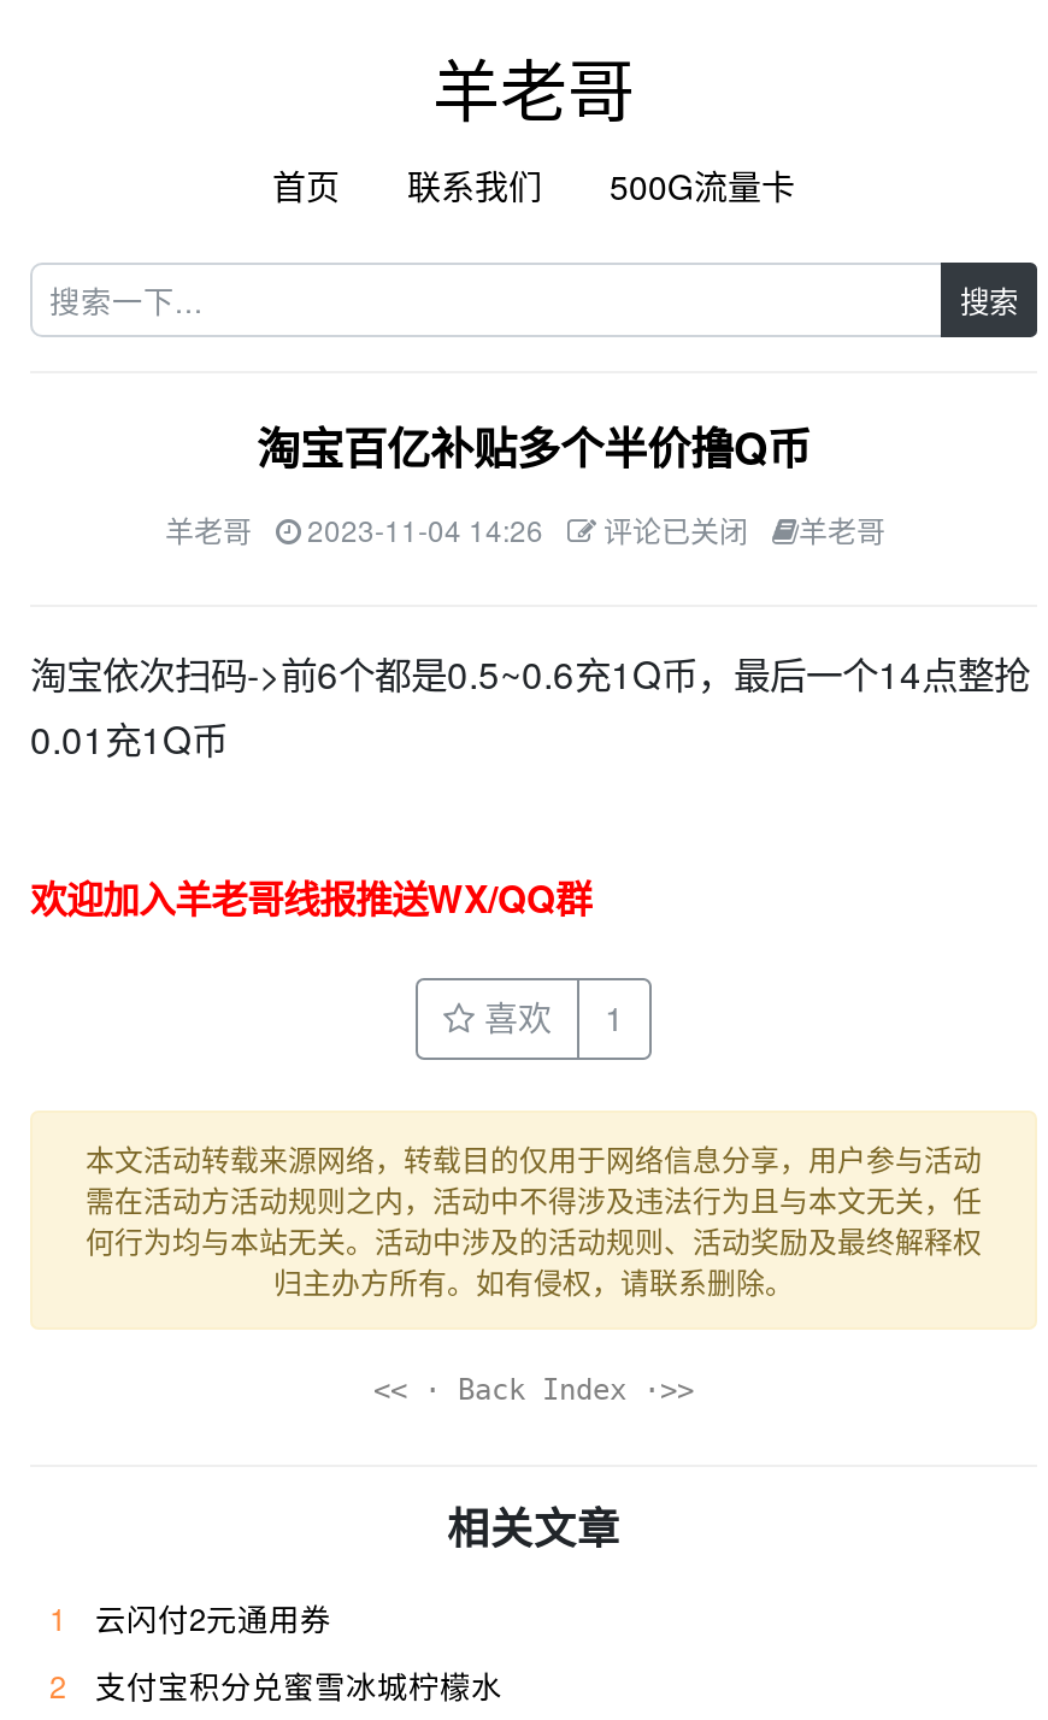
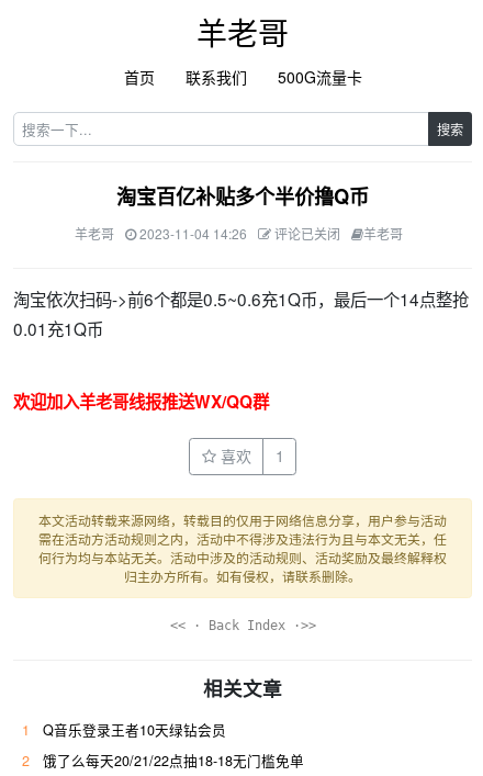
[95,1596,331,1639] 云闪付2元通用券 -> [43,719,226,739] Q音乐登录王者10天绿钻会员
[95,1663,502,1707] 支付宝积分兑蜜雪冰城柠檬水 -> [43,750,304,770] 饿了么每天20/21/22点抽18-18无门槛免单

